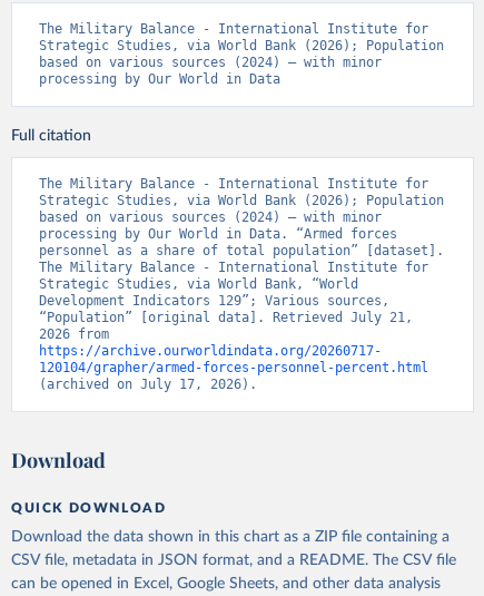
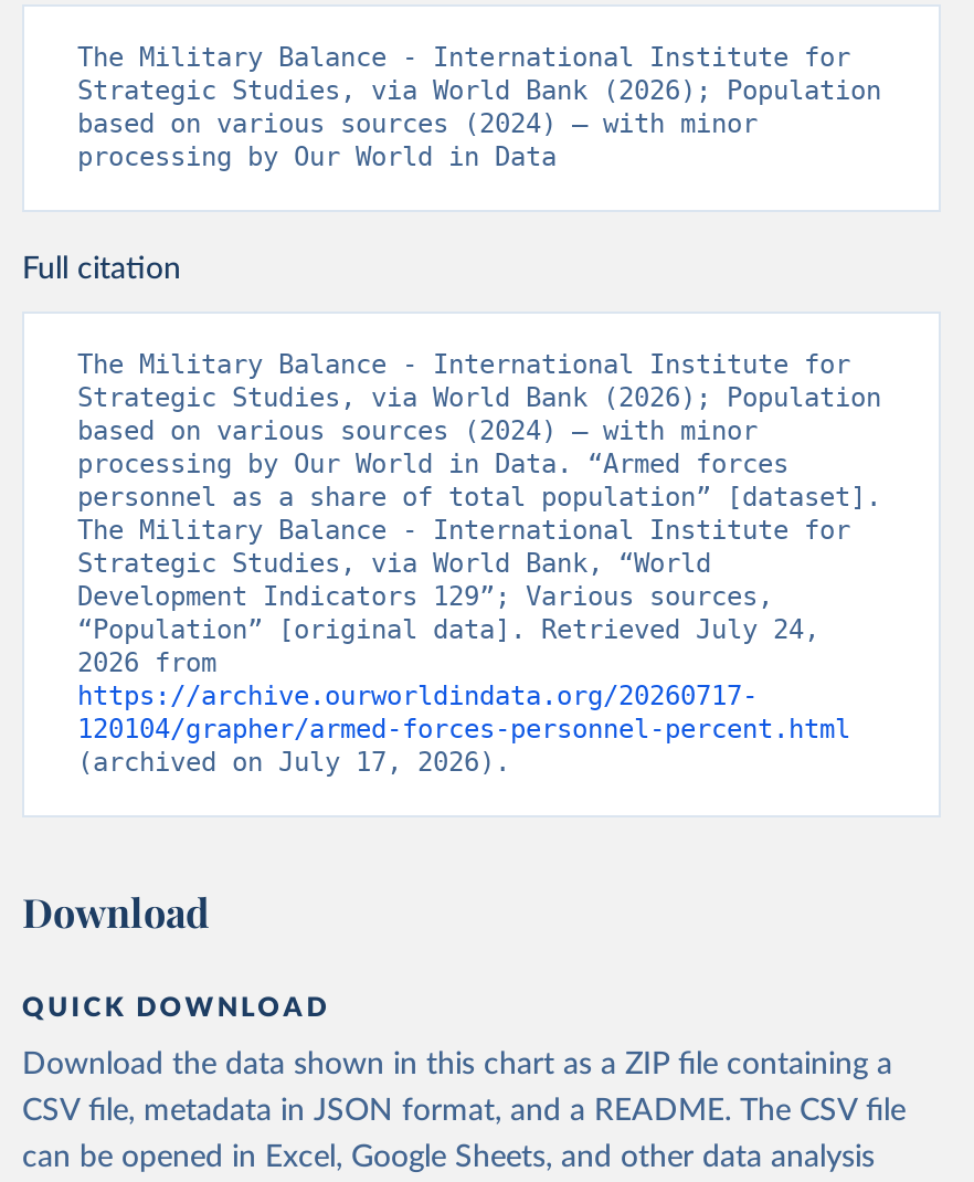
[39,310,413,325] “Population” [original data]. Retrieved July 21, -> [77,614,819,645] “Population” [original data]. Retrieved July 24,

